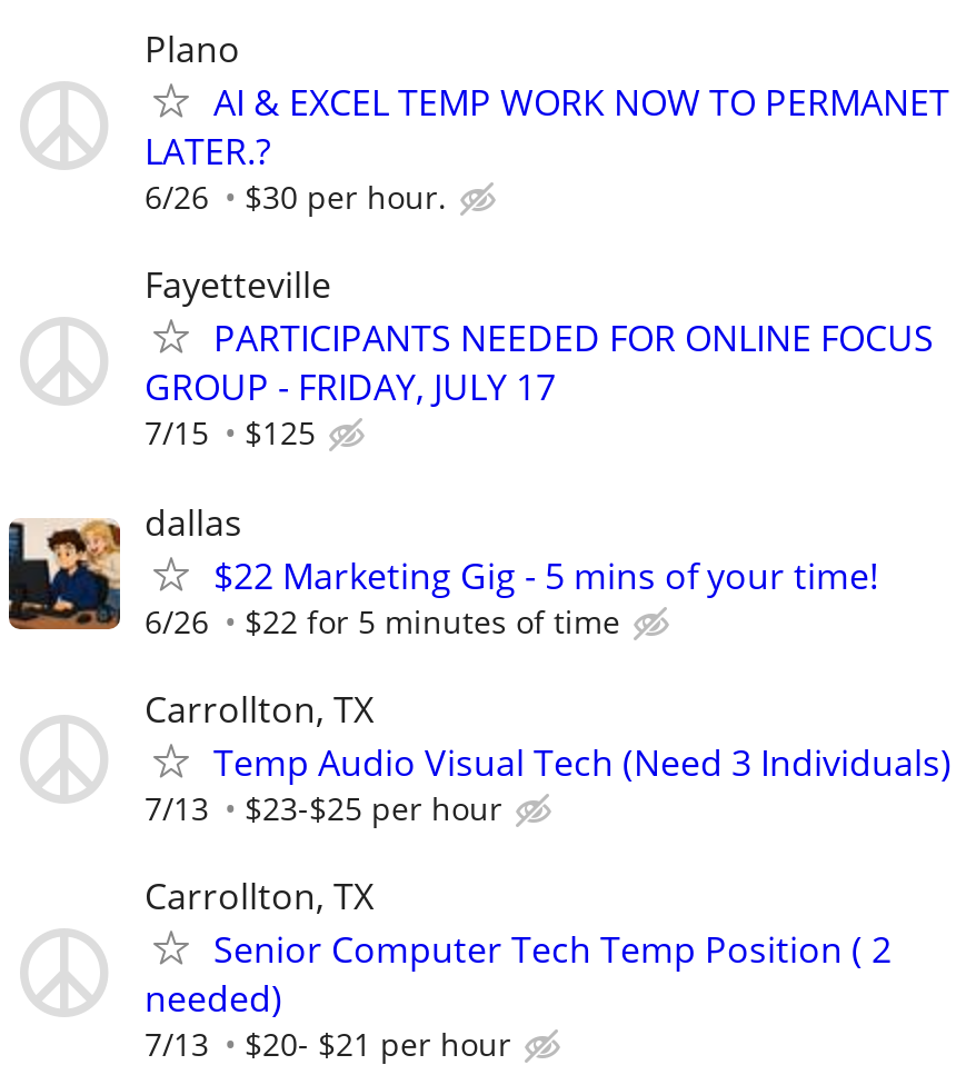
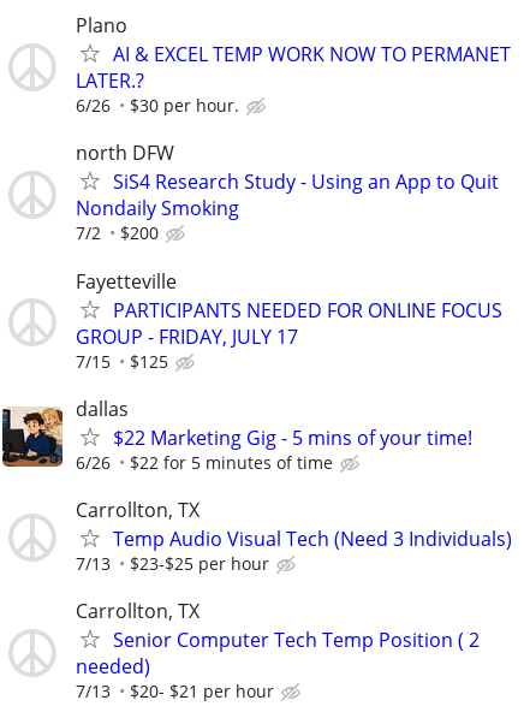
none -> [76,140,499,245] north DFW | SiS4 Research Study - Using an App to Quit | Nondaily Smoking | 7/2 | $200

